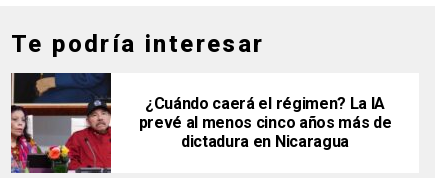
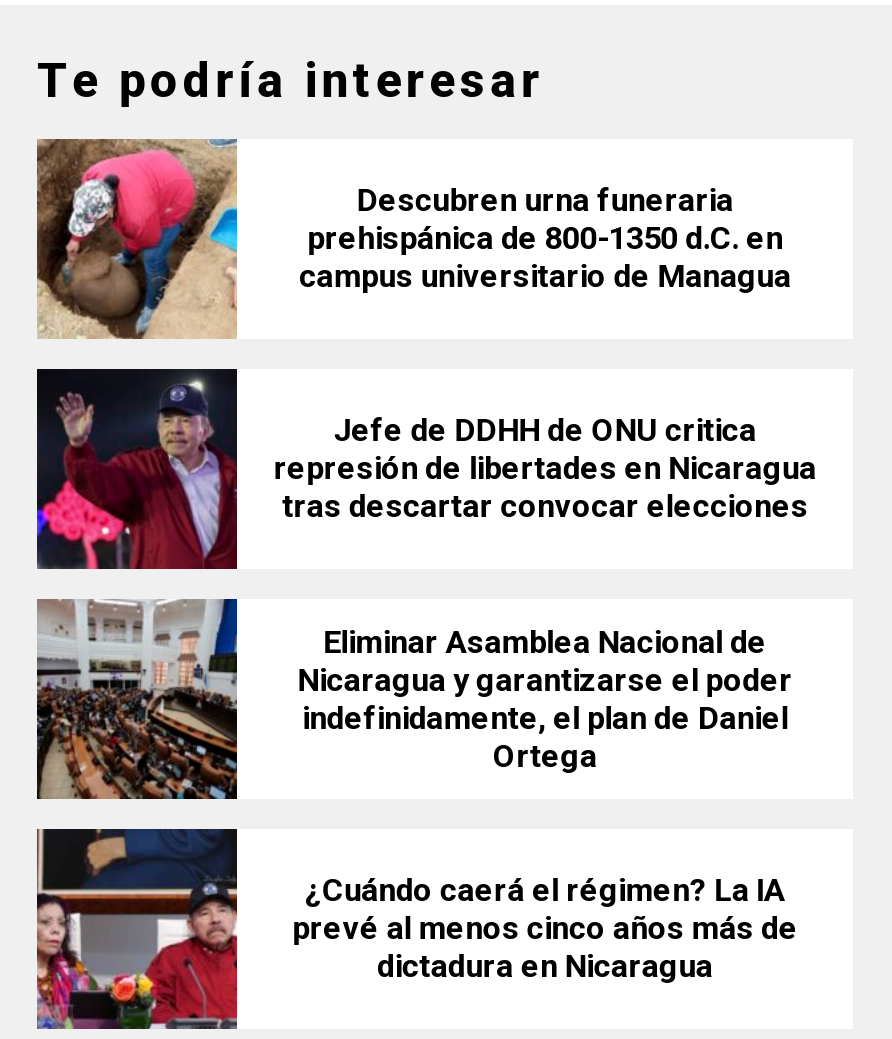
none -> [35,367,816,571] [image] | Jefe de DDHH de ONU critica | represión de libertades en Nicaragua | tras descartar convocar elecciones
none -> [35,597,792,801] [image] | Eliminar Asamblea Nacional de | Nicaragua y garantizarse el poder | indefinidamente, el plan de Daniel | Ortega
none -> [37,137,791,341] [image] | Descubren urna funeraria | prehispánica de 800-1350 d.C. en | campus universitario de Managua

